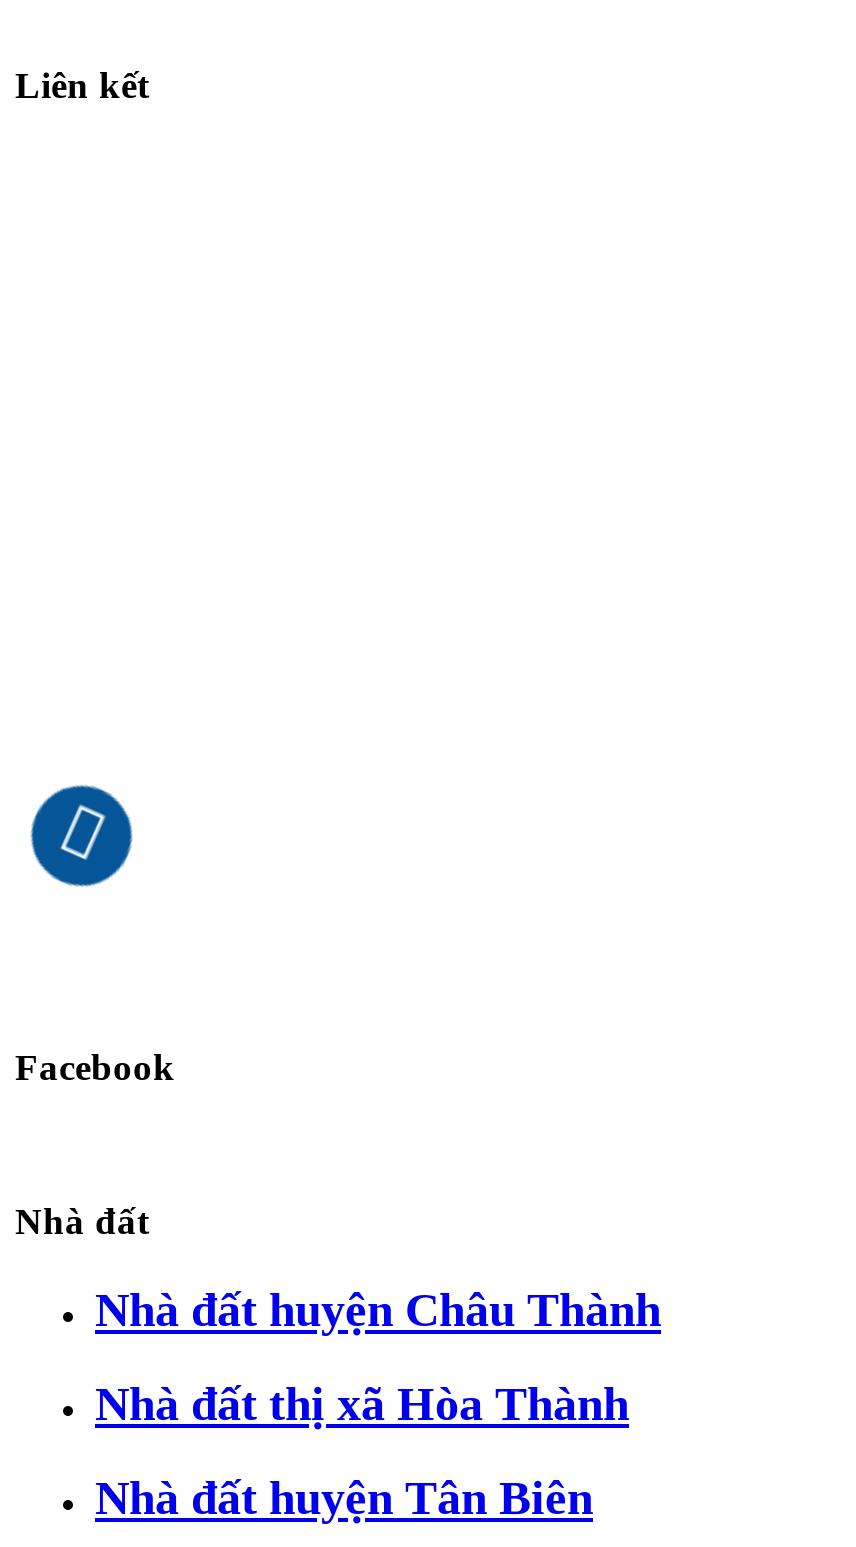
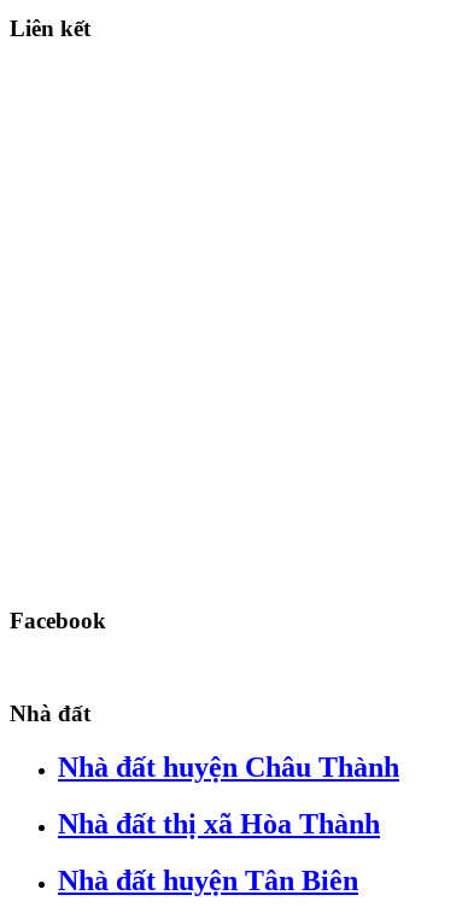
[29,784,135,888] [image] -> none

